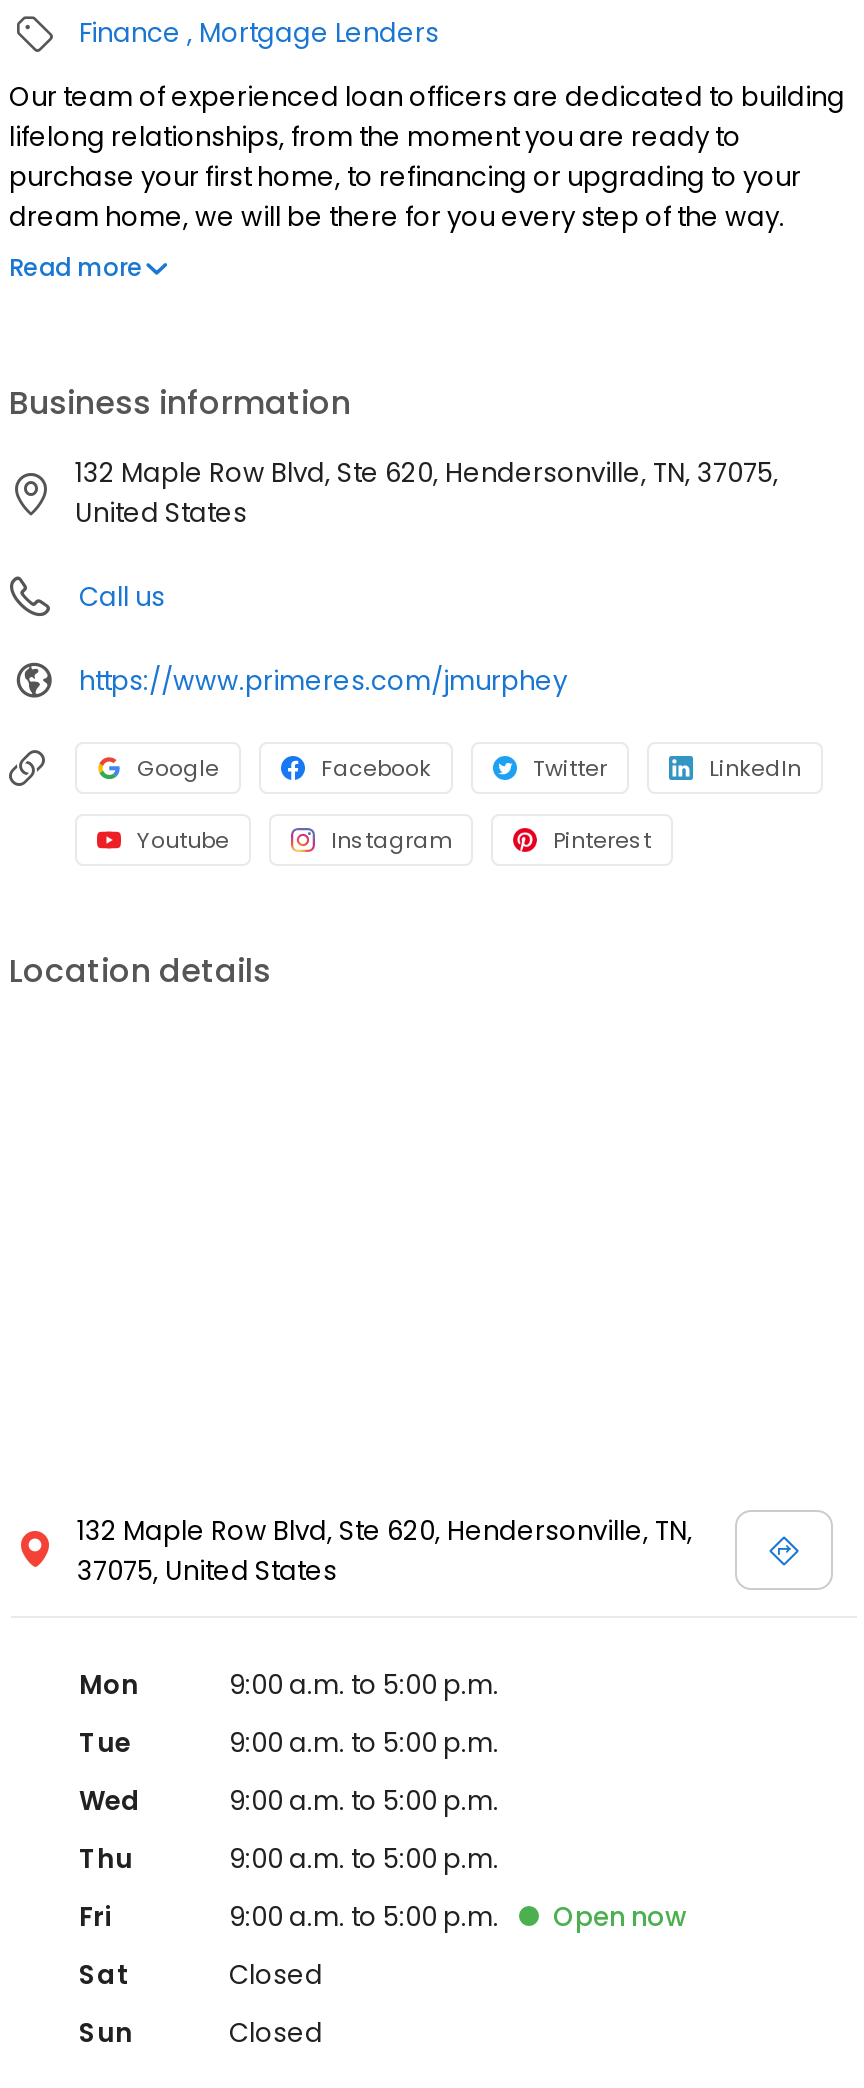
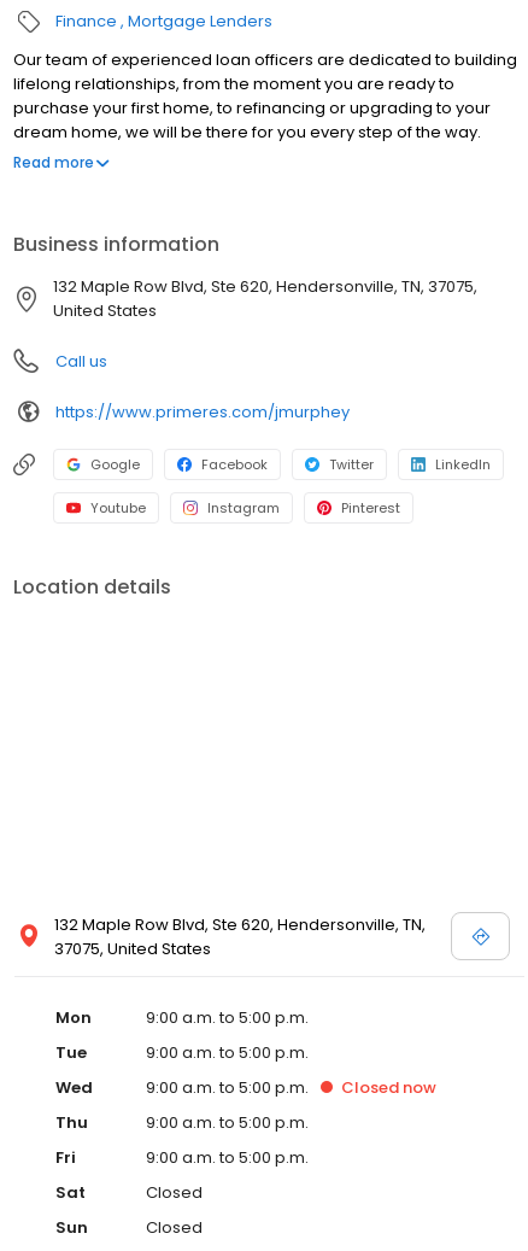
none -> [341,1076,436,1099] Closed now
[553,1898,687,1936] Open now -> none

